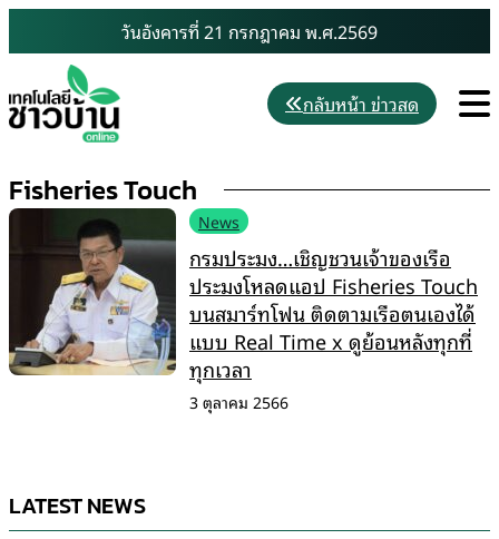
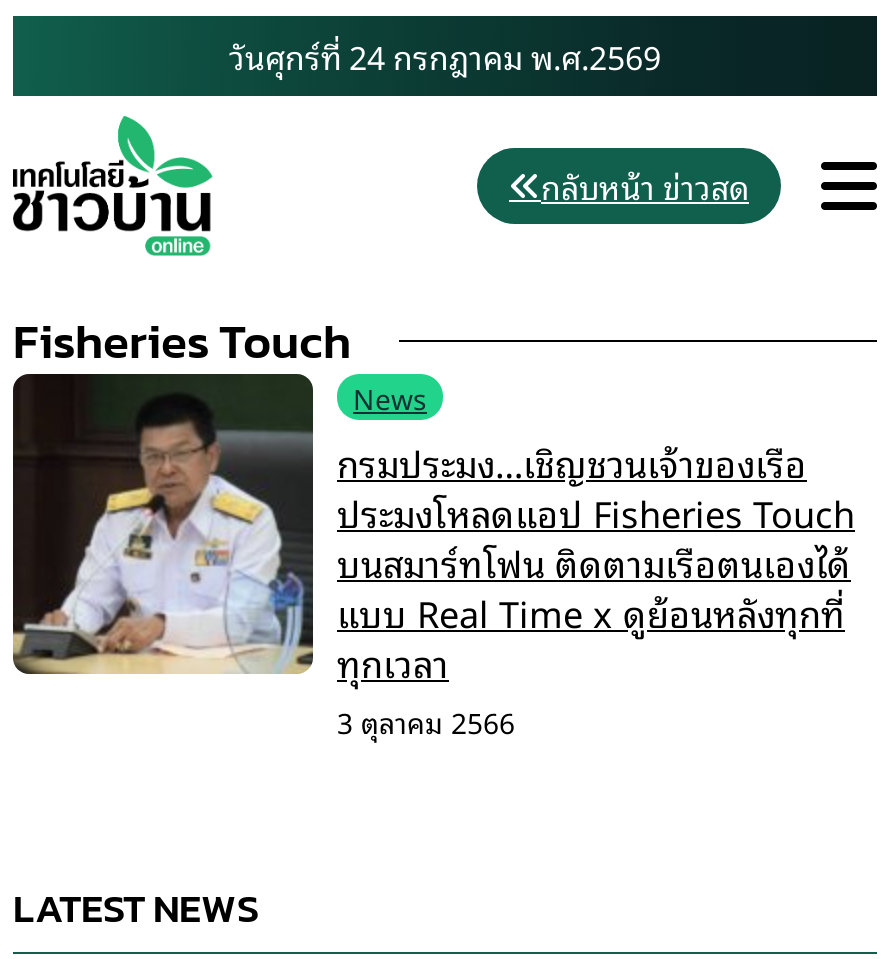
[121,17,378,46] วันอังคารที่ 21 กรกฎาคม พ.ศ.2569 -> [229,30,661,82] วันศุกร์ที่ 24 กรกฎาคม พ.ศ.2569

